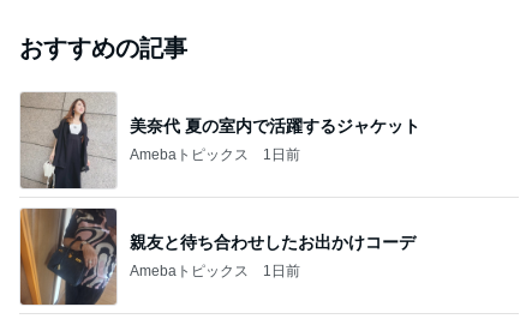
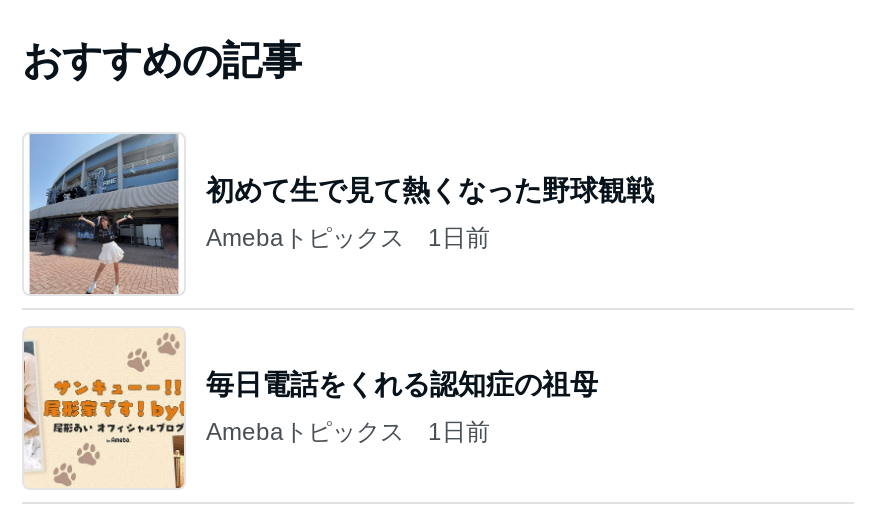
[19,91,420,189] [image] | 美奈代 夏の室内で活躍するジャケット -> [24,134,654,296] [image] | 初めて生で見て熱くなった野球観戦
[19,207,416,306] [image] | 親友と待ち合わせしたお出かけコーデ -> [22,328,598,488] [image] | 毎日電話をくれる認知症の祖母

